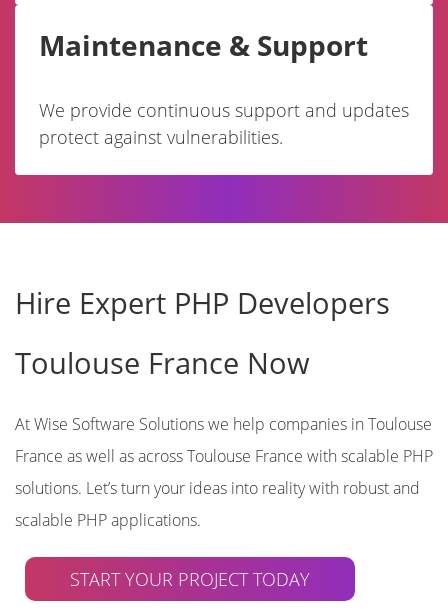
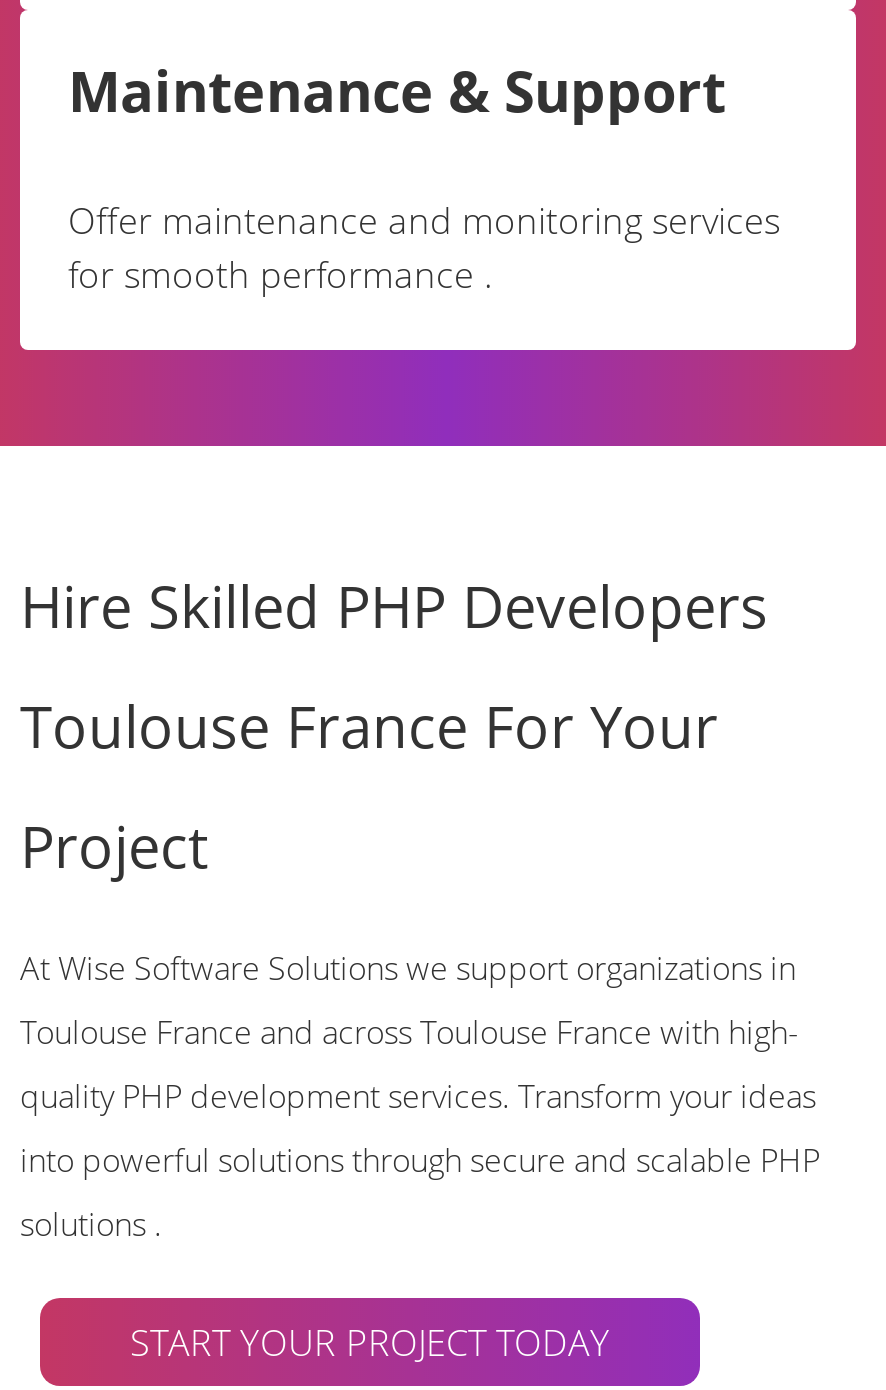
[39,98,409,149] We provide continuous support and updates | protect against vulnerabilities. -> [68,196,780,298] Offer maintenance and monitoring services | for smooth performance .
[15,283,433,531] Hire Expert PHP Developers | Toulouse France Now | At Wise Software Solutions we help companies in Toulouse | France as well as across Toulouse France with scalable PHP | solutions. Let’s turn your ideas into reality with robust and | scalable PHP applications. -> [20,566,820,1246] Hire Skilled PHP Developers | Toulouse France For Your | Project | At Wise Software Solutions we support organizations in | Toulouse France and across Toulouse France with high- | quality PHP development services. Transform your ideas | into powerful solutions through secure and scalable PHP | solutions .

